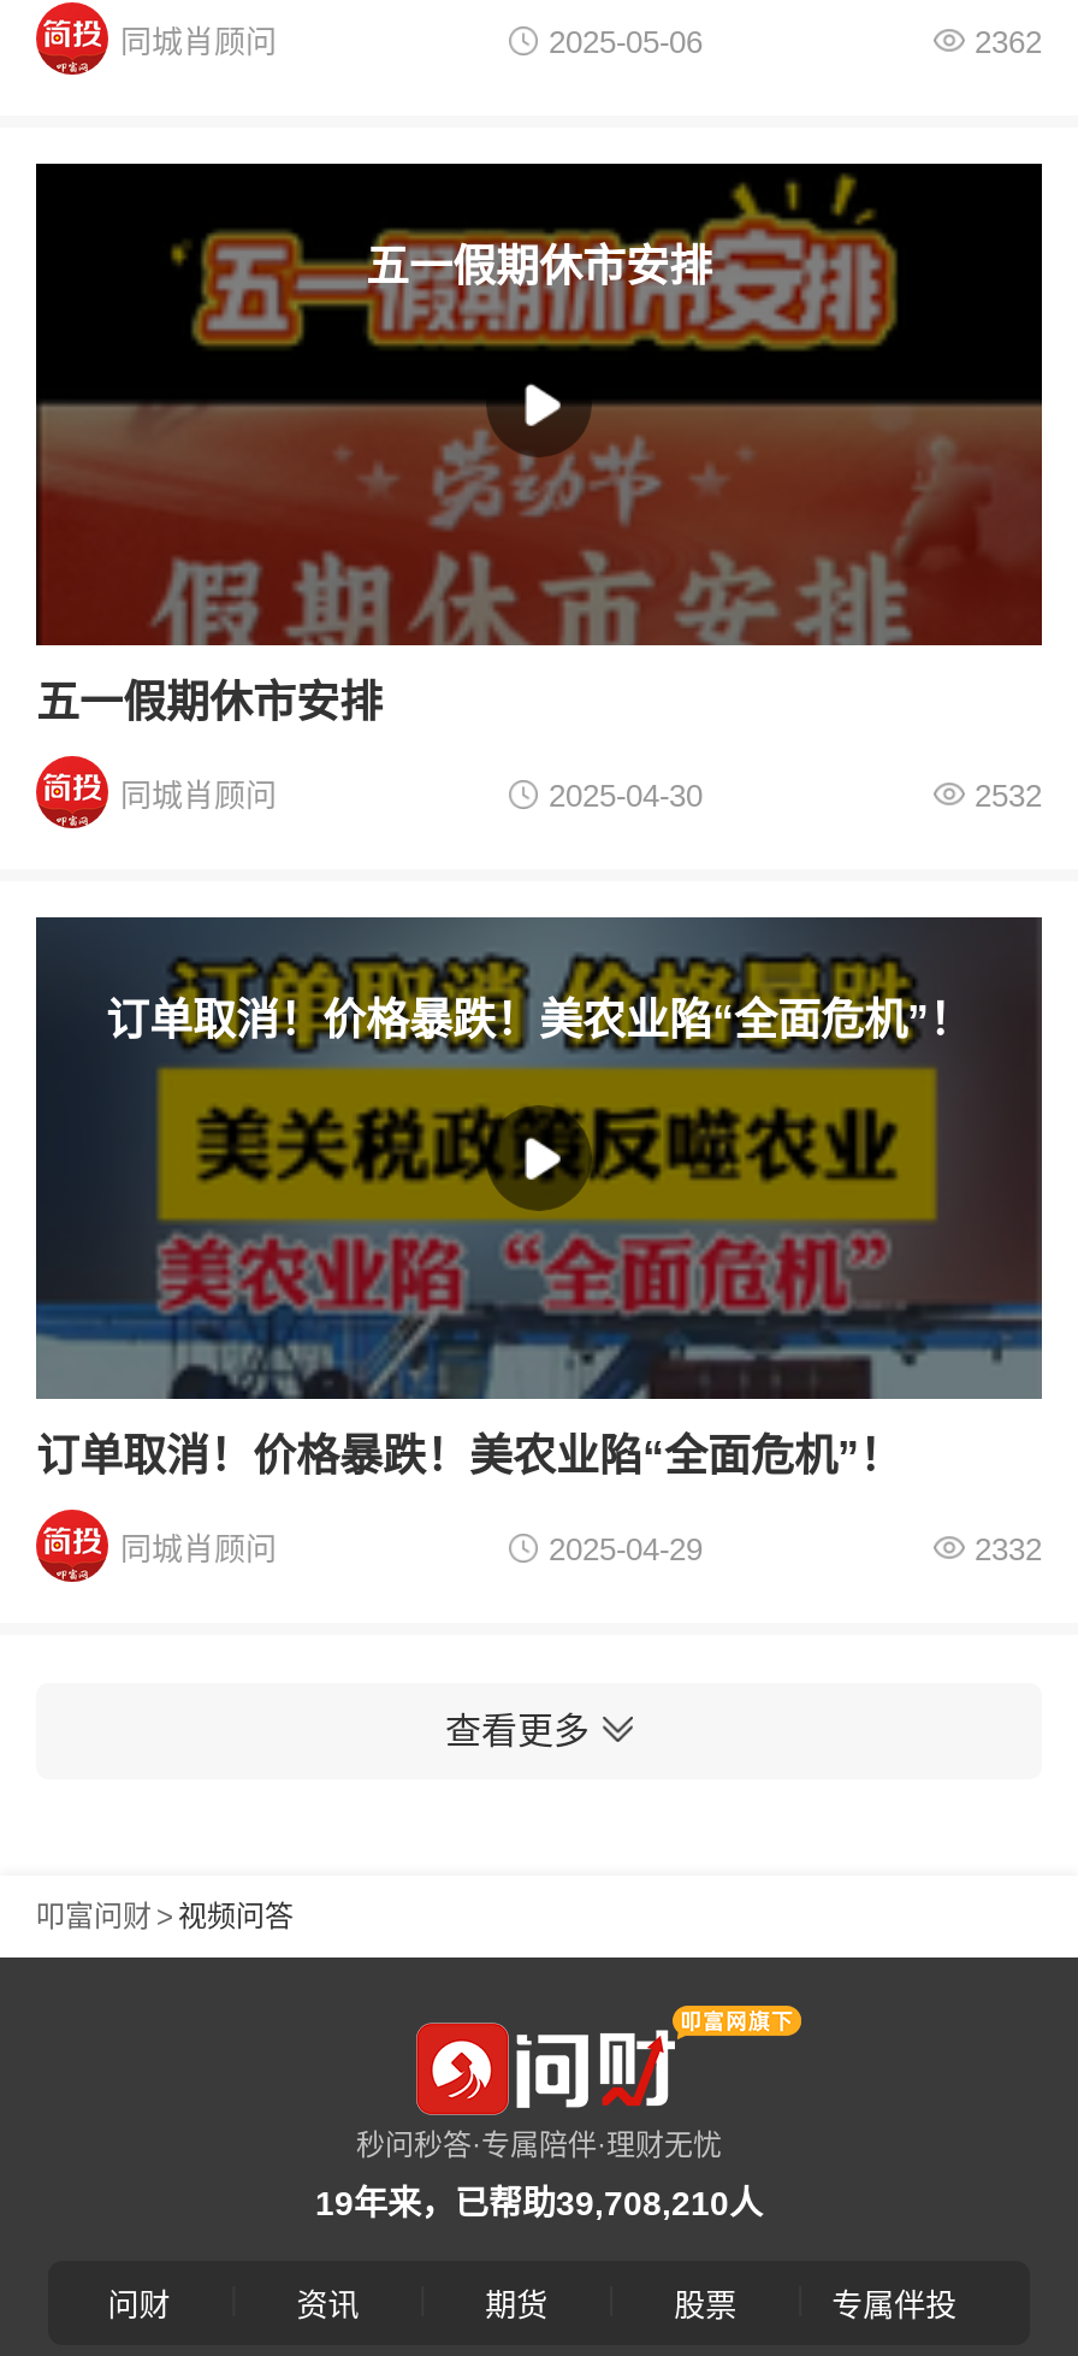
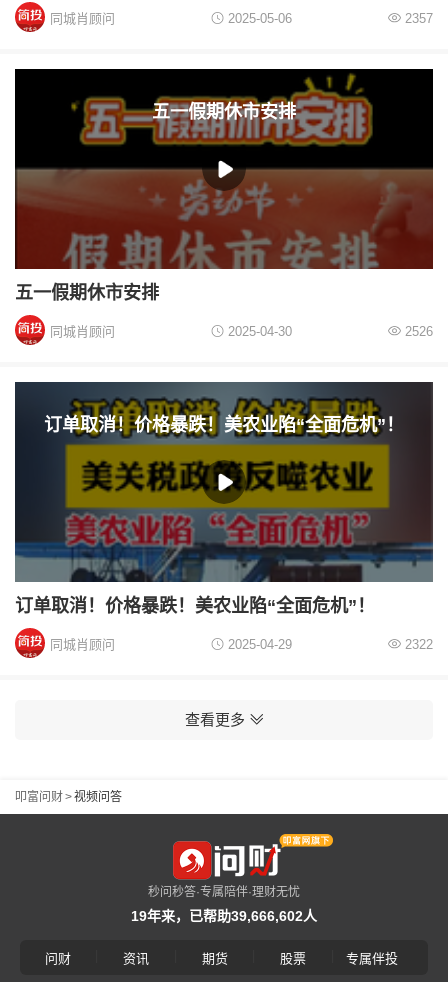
[975,24,1042,60] 2362 -> [405,11,433,26] 2357
[975,778,1042,814] 2532 -> [405,324,433,339] 2526
[975,1531,1042,1567] 2332 -> [405,637,433,652] 2322
[315,2184,763,2222] 19年来，已帮助39,708,210人 -> [131,908,317,924] 19年来，已帮助39,666,602人

